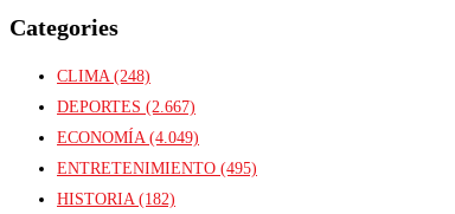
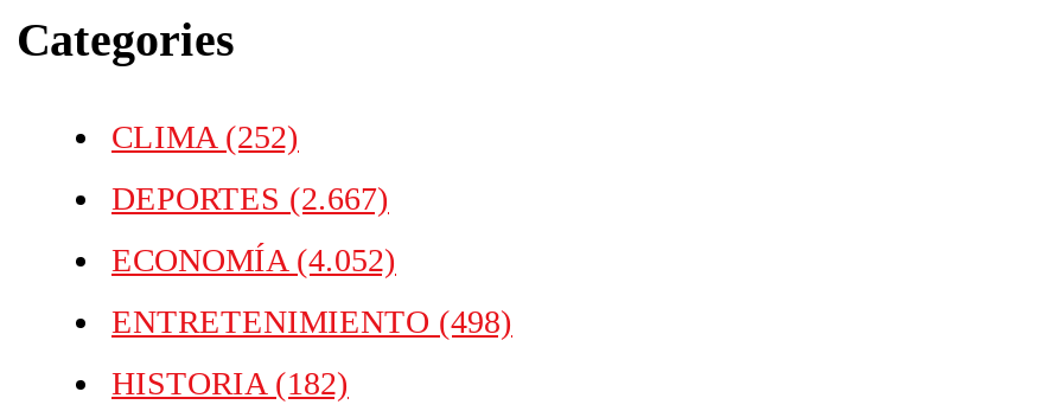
[57,67,150,85] CLIMA (248) -> [111,118,299,154] CLIMA (252)
[57,128,199,146] ECONOMÍA (4.049) -> [111,242,396,277] ECONOMÍA (4.052)
[57,159,257,177] ENTRETENIMIENTO (495) -> [111,303,512,339] ENTRETENIMIENTO (498)

